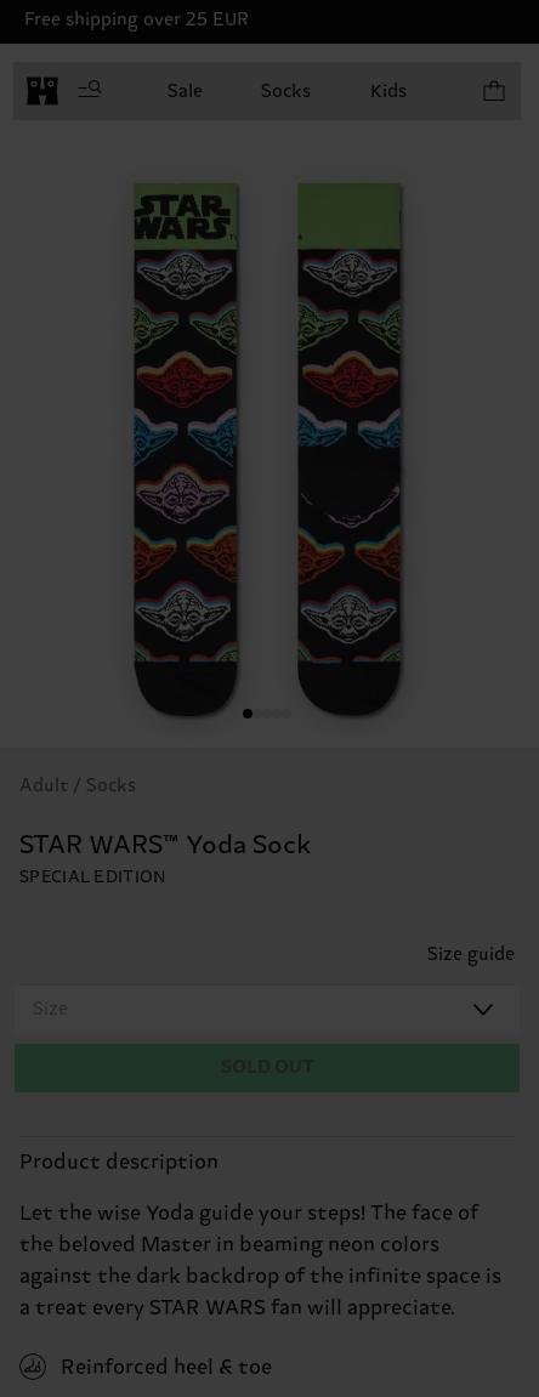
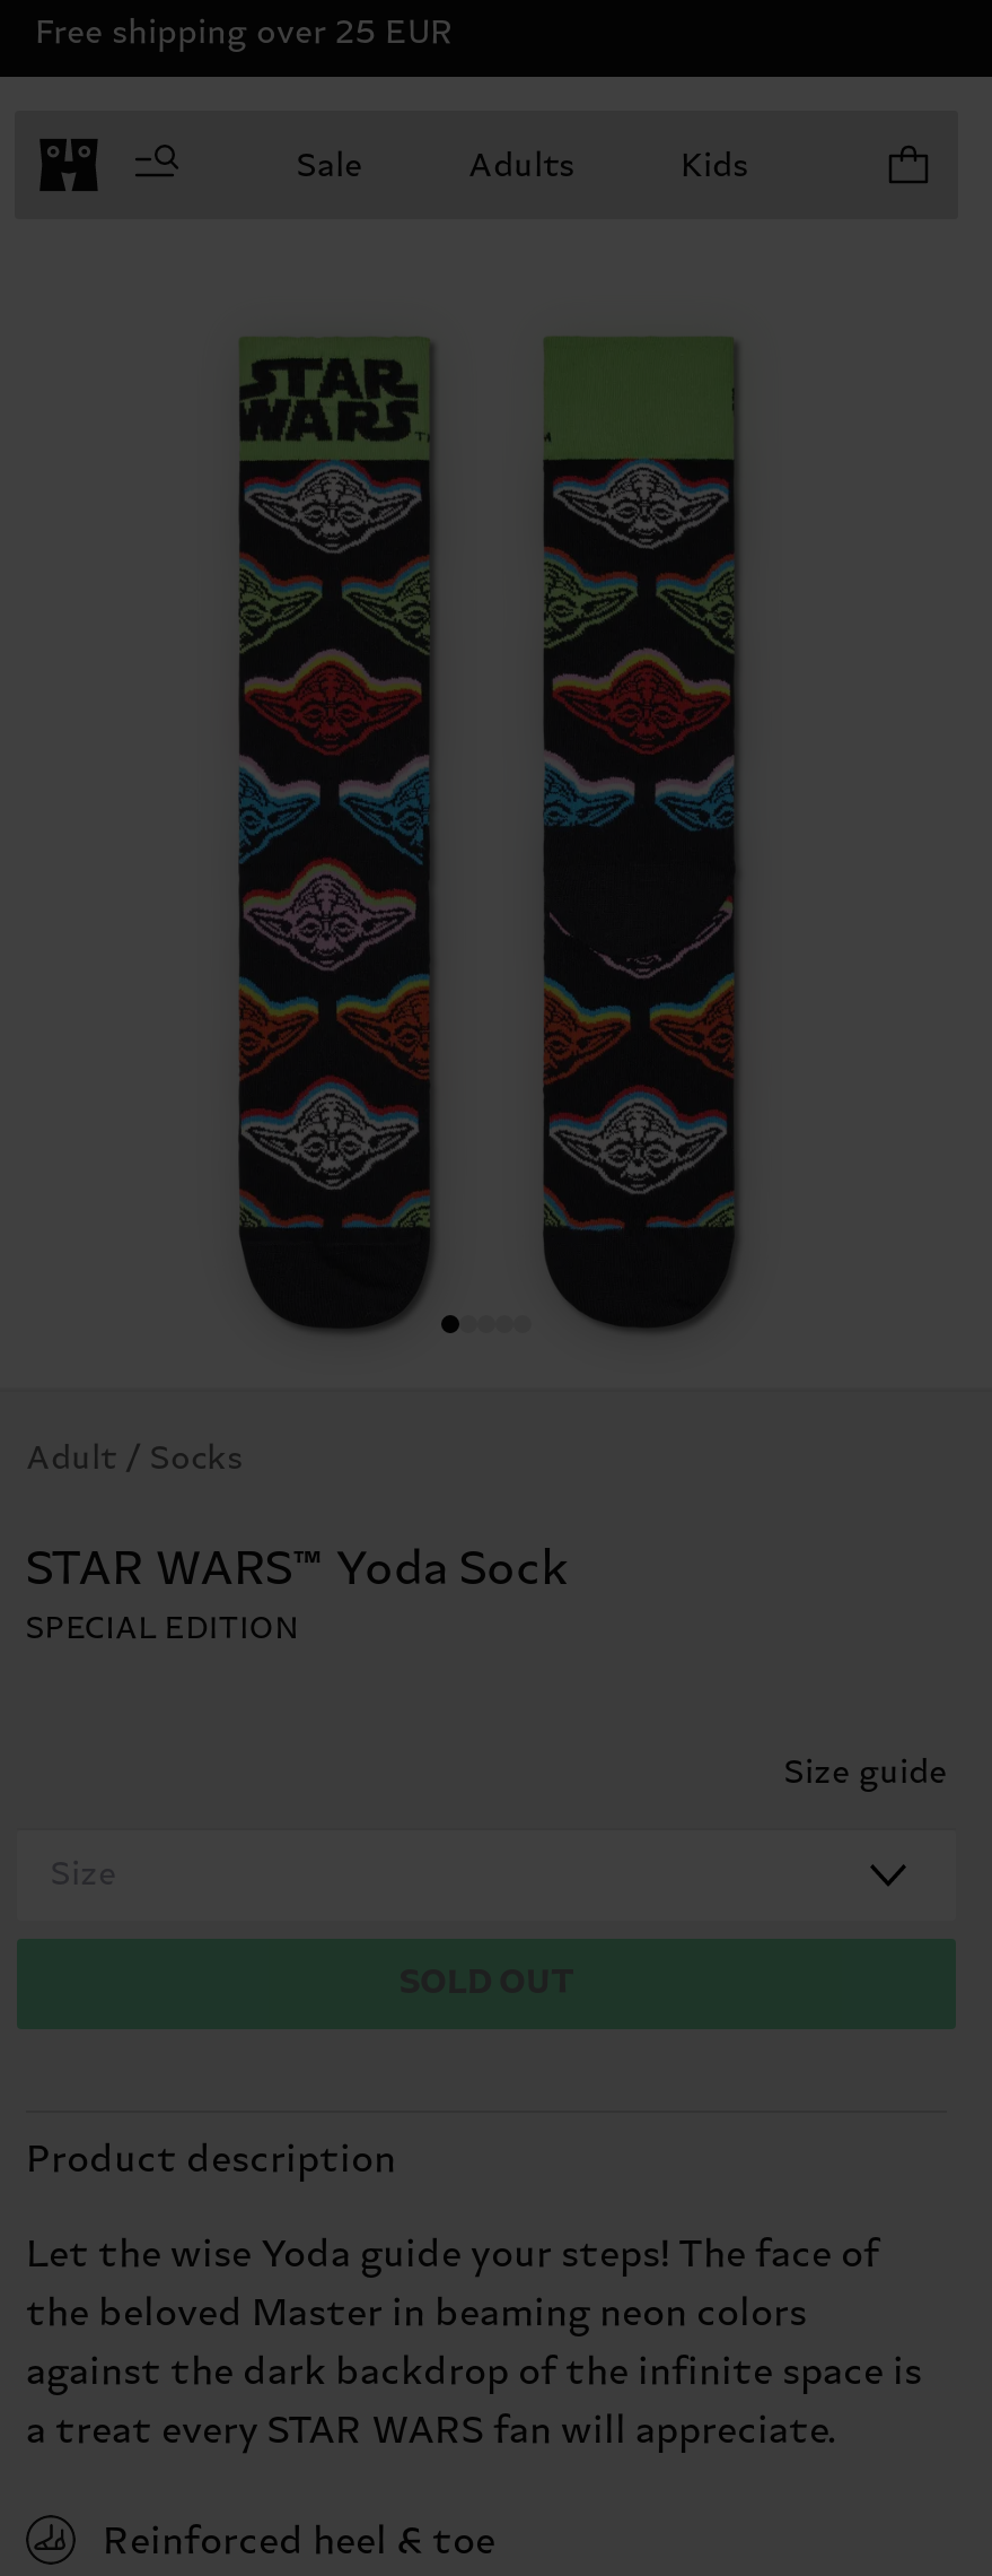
[261,81,311,101] Socks -> [468,146,574,184] Adults

